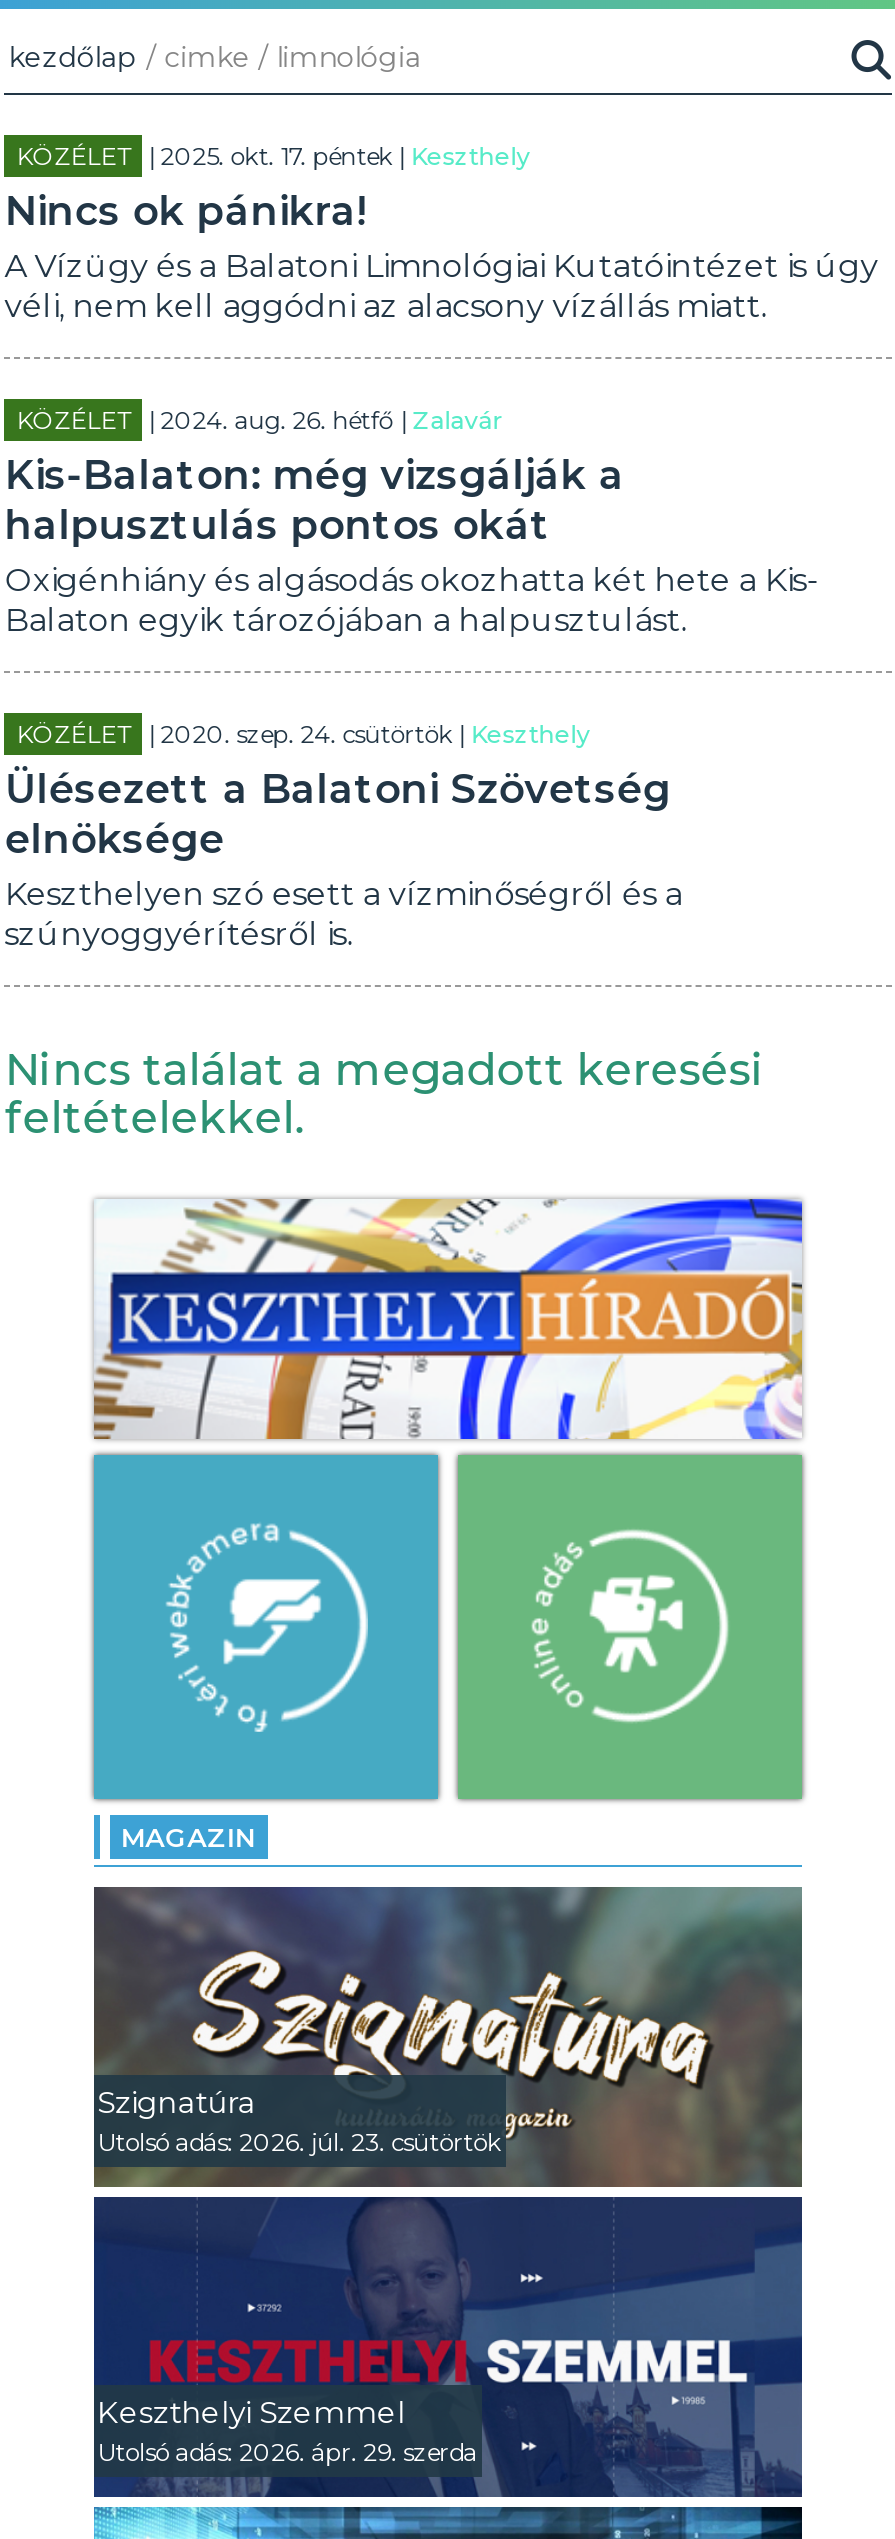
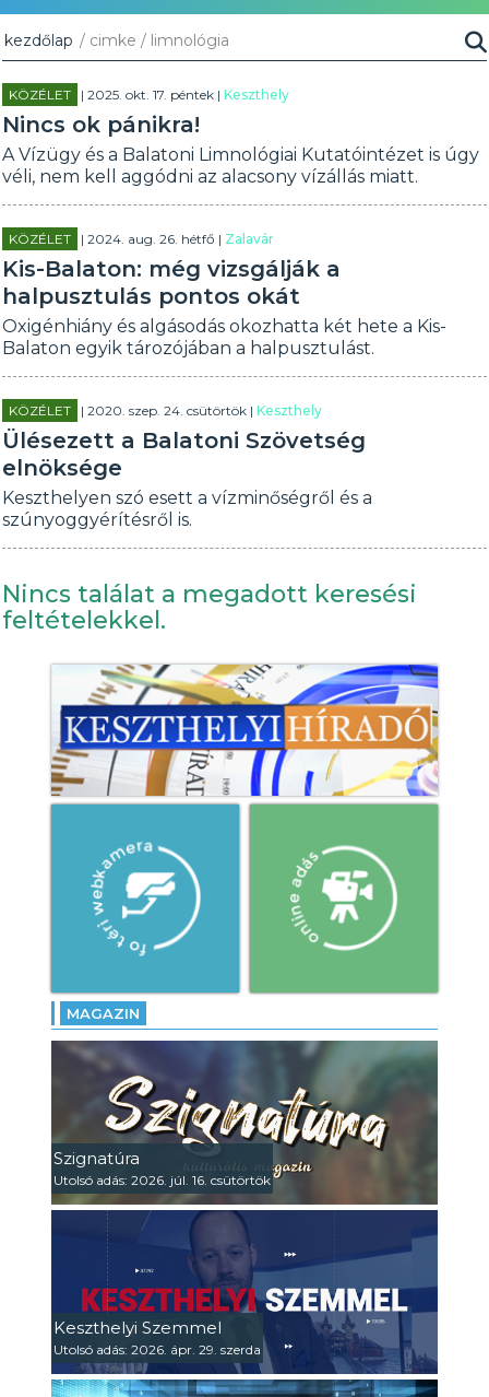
[97,2127,501,2157] Utolsó adás: 2026. júl. 23. csütörtök -> [53,1172,270,1188] Utolsó adás: 2026. júl. 16. csütörtök

